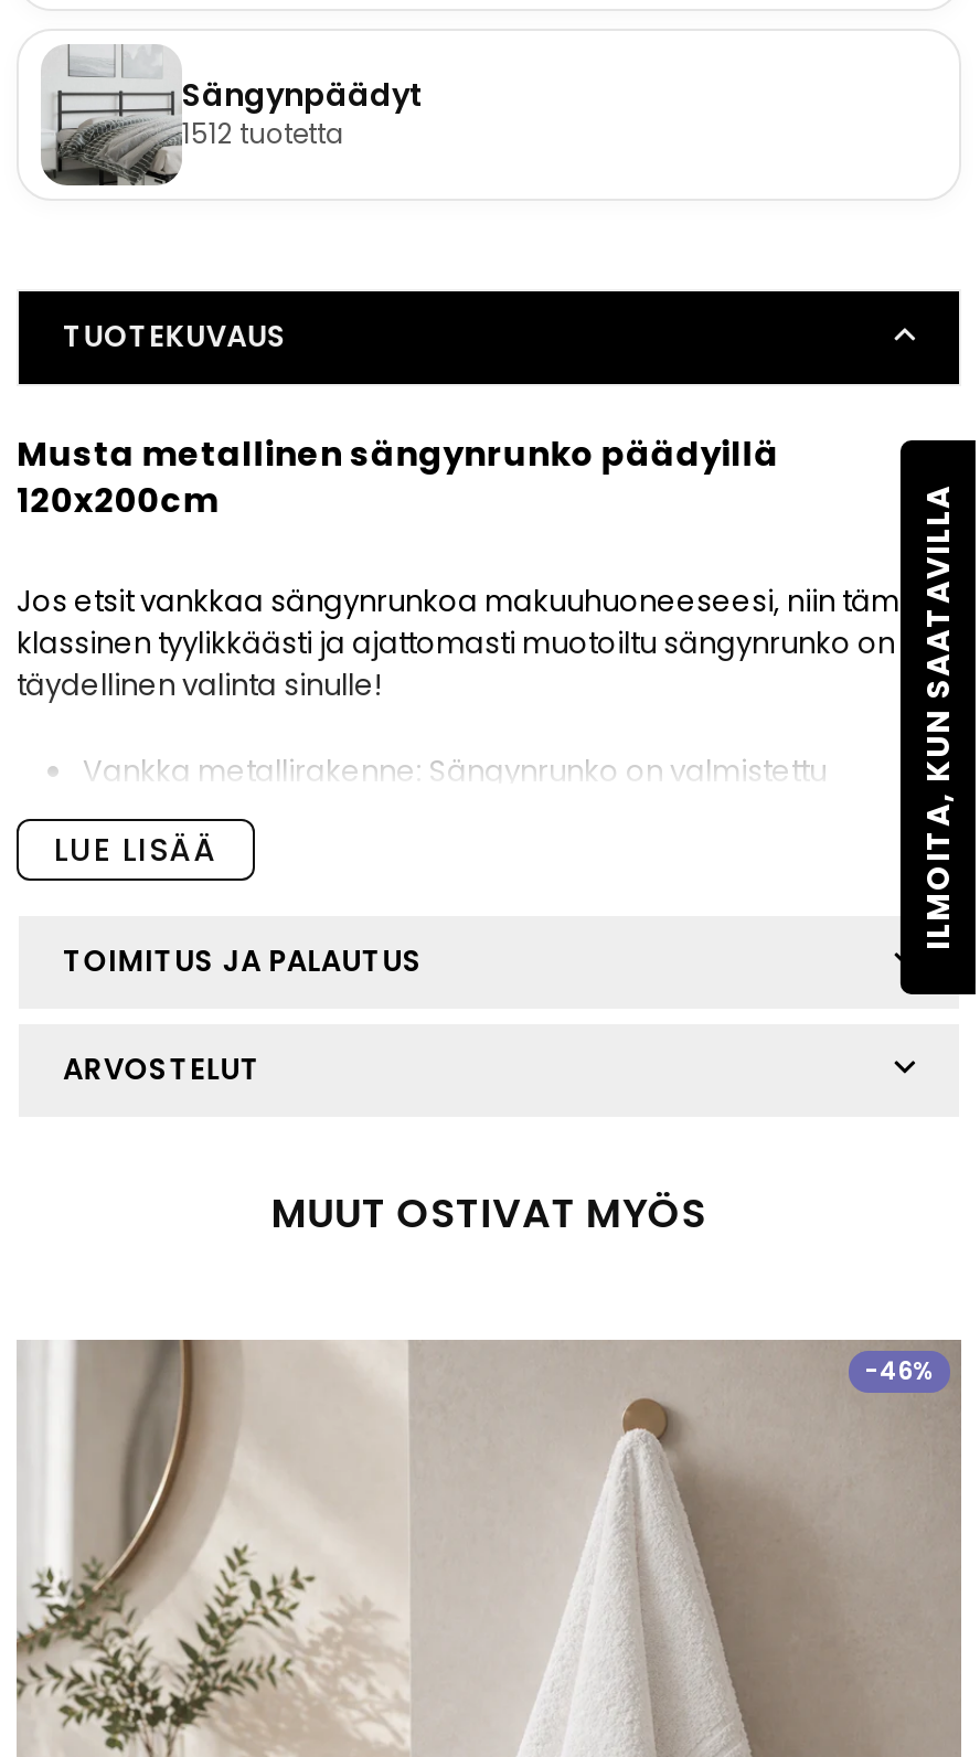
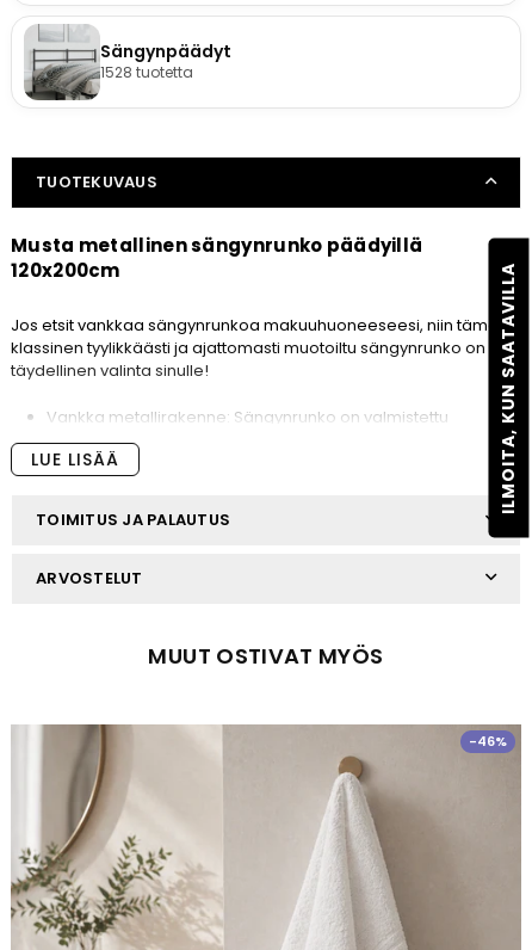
[182,115,345,153] 1512 tuotetta -> [100,62,193,83] 1528 tuotetta

